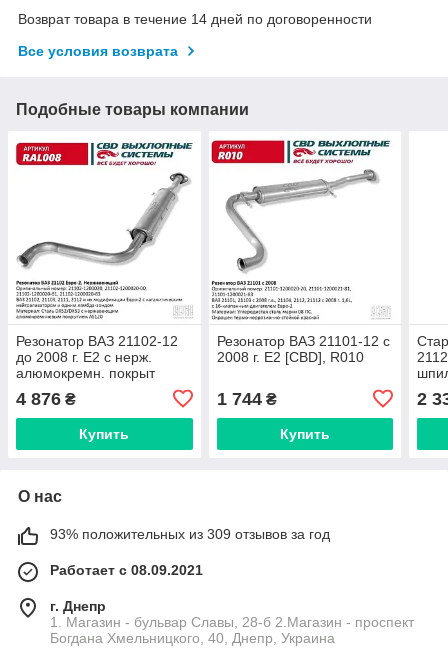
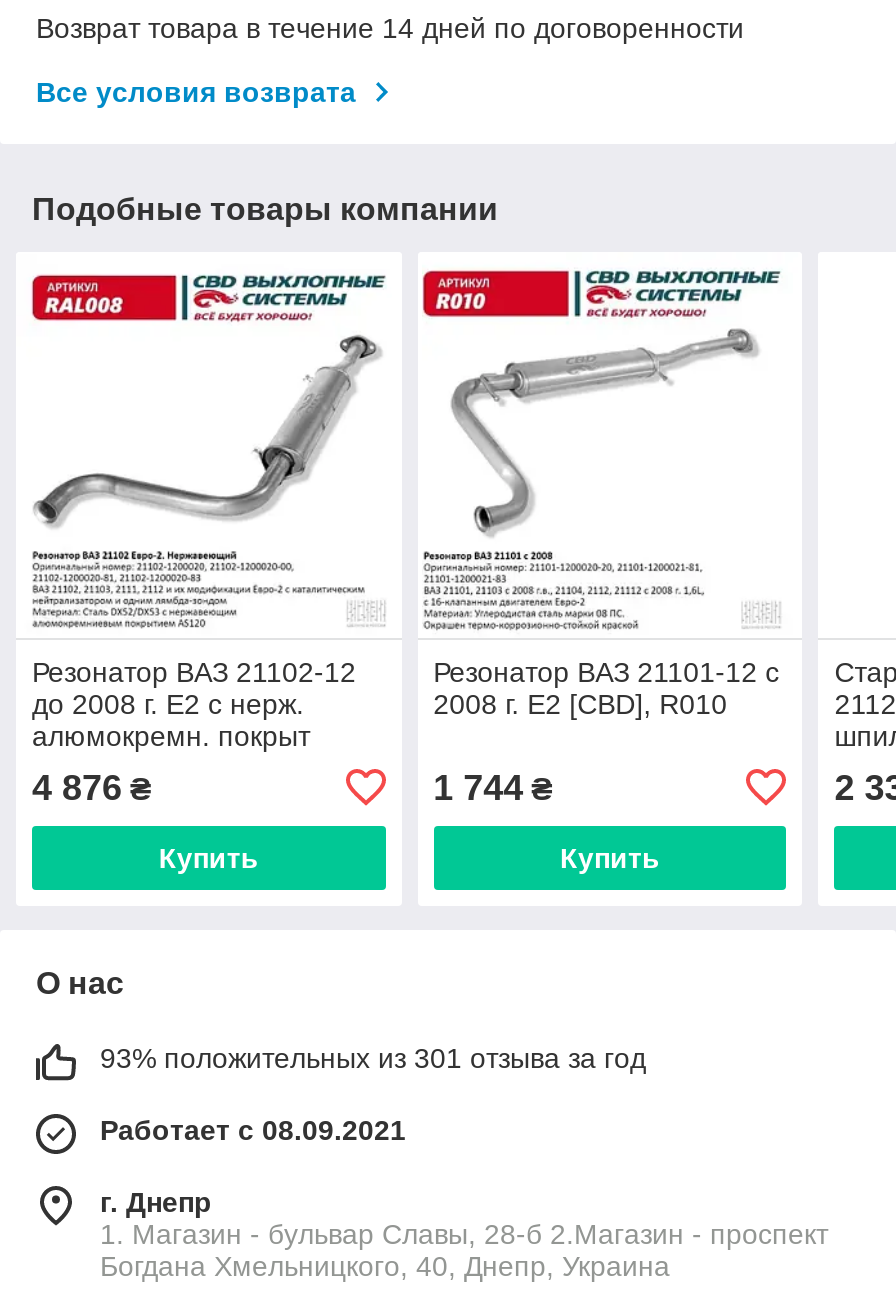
[50,526,330,542] 93% положительных из 309 отзывов за год -> [100,1042,646,1074] 93% положительных из 301 отзыва за год

